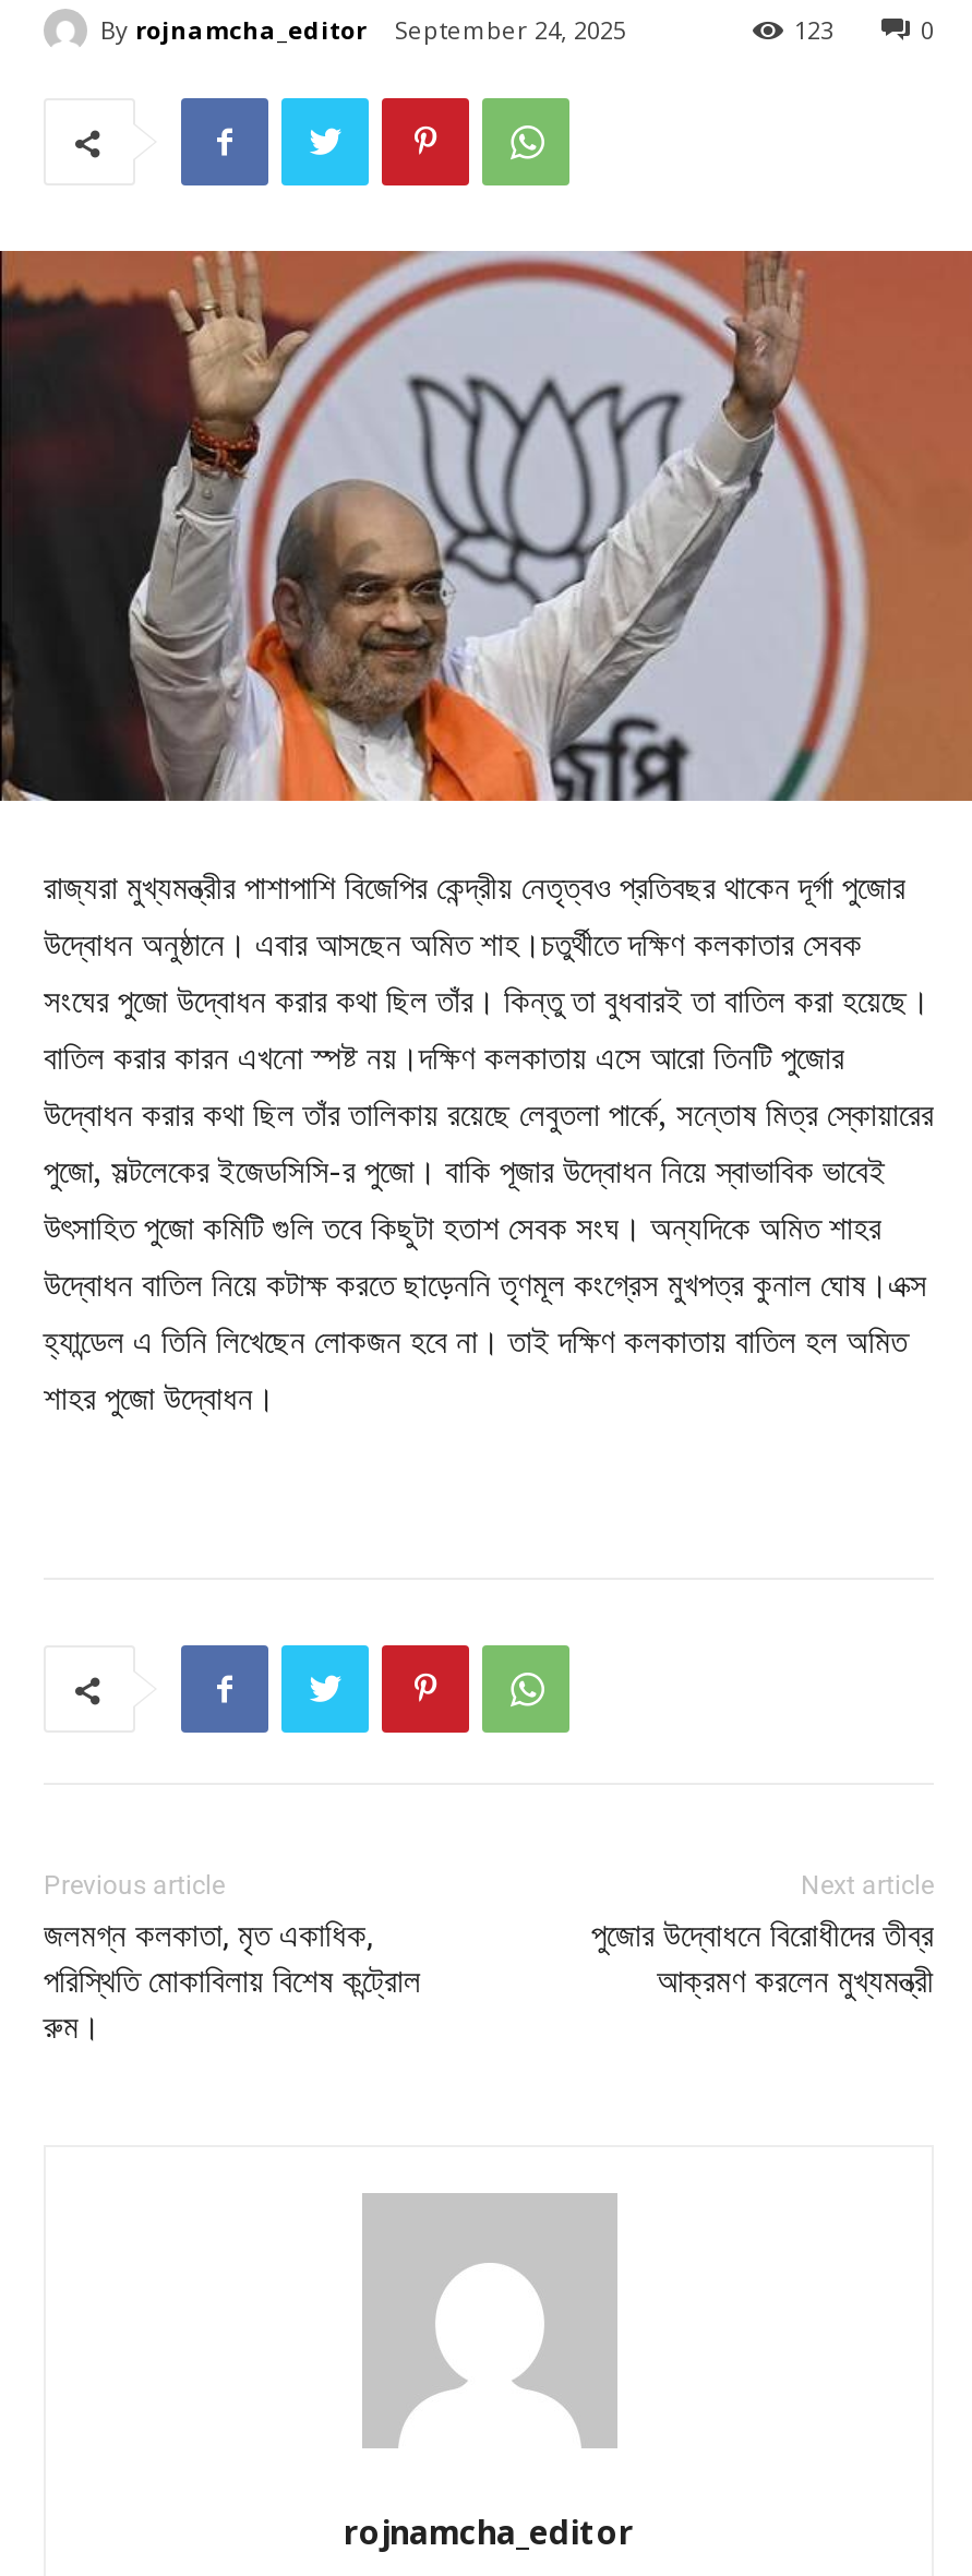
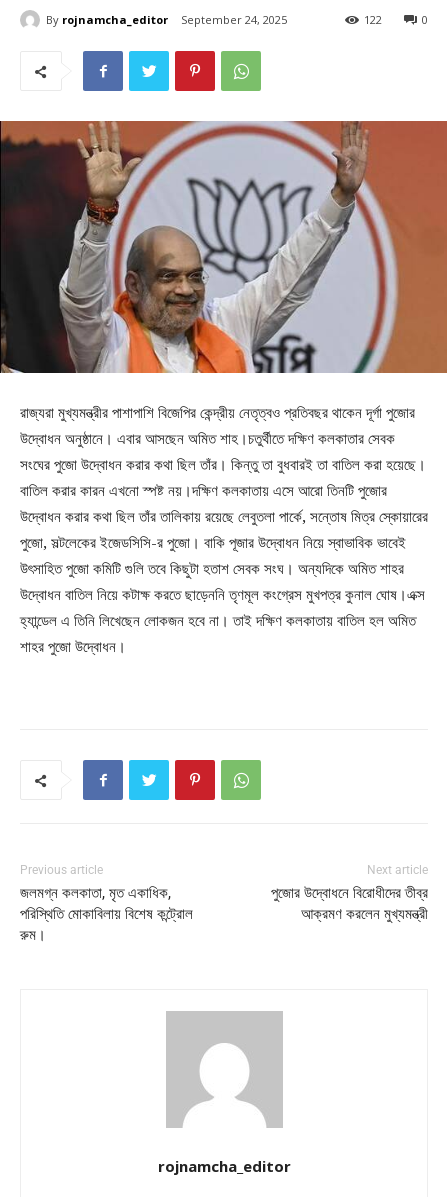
[794,13,833,46] 123 -> [364,12,382,27] 122

